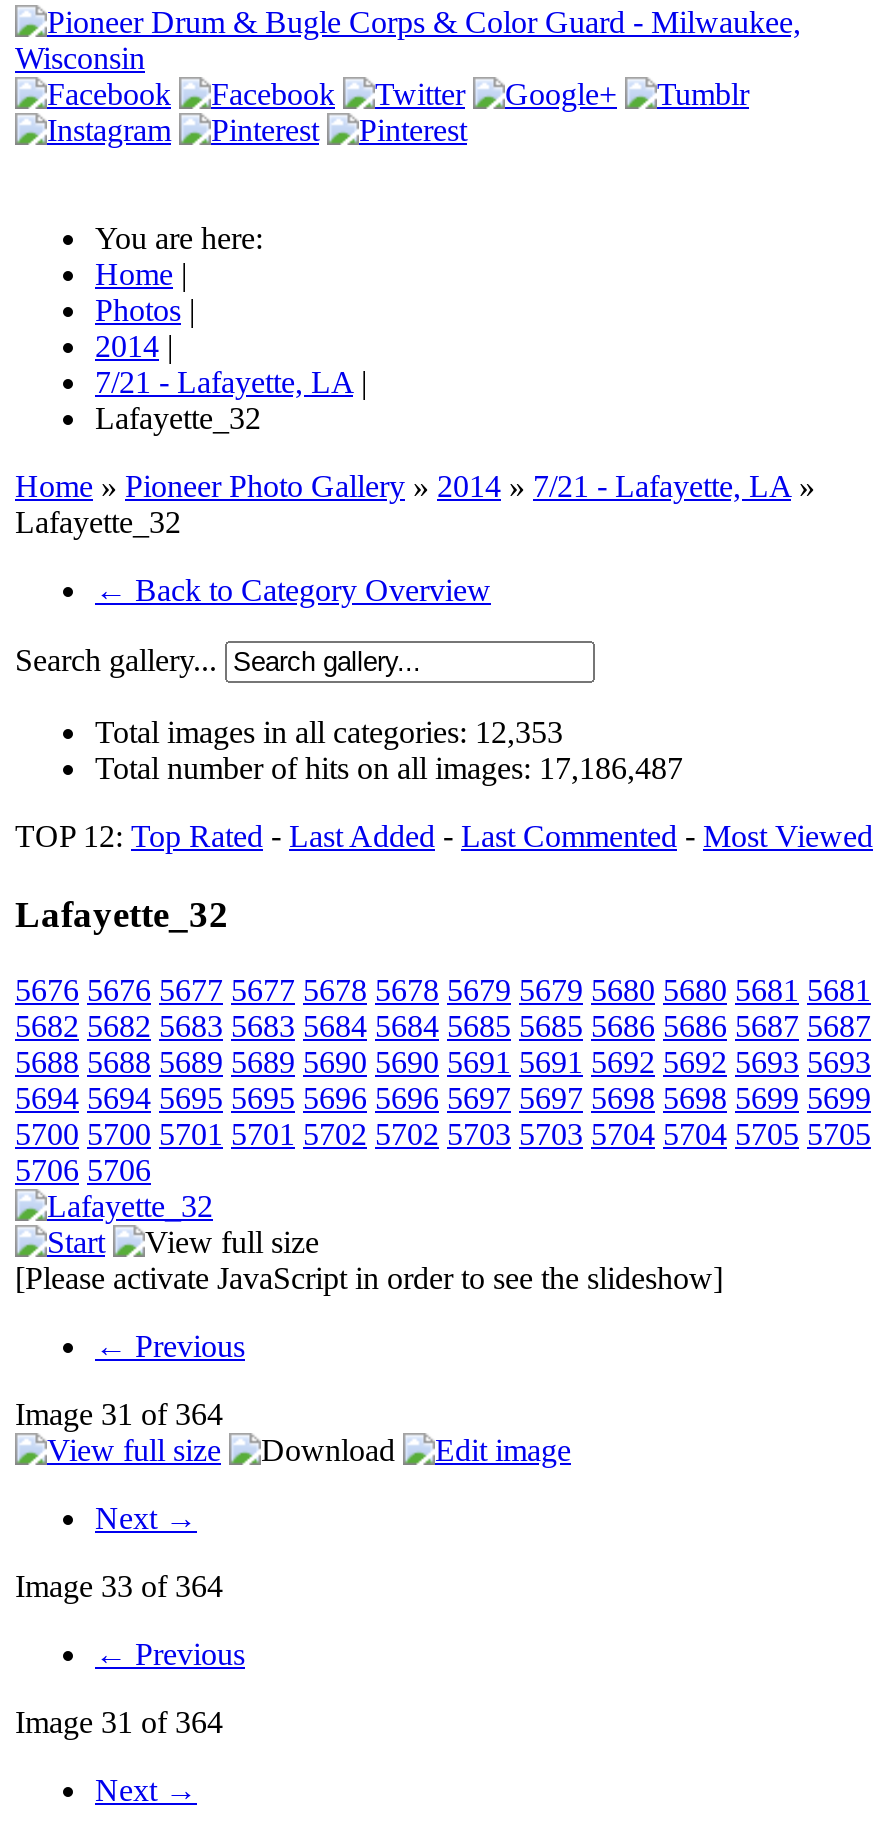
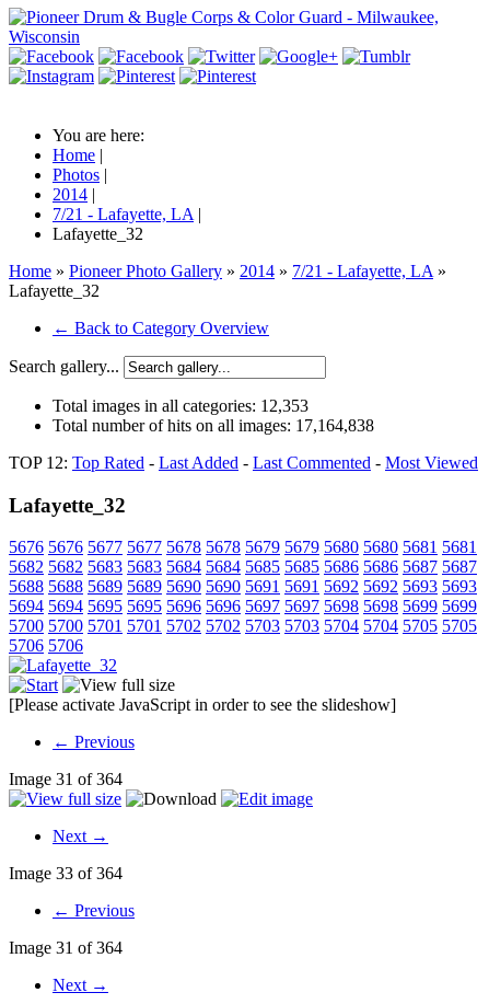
[95,751,683,785] Total number of hits on all images: 17,186,487 -> [53,416,374,435] Total number of hits on all images: 17,164,838

